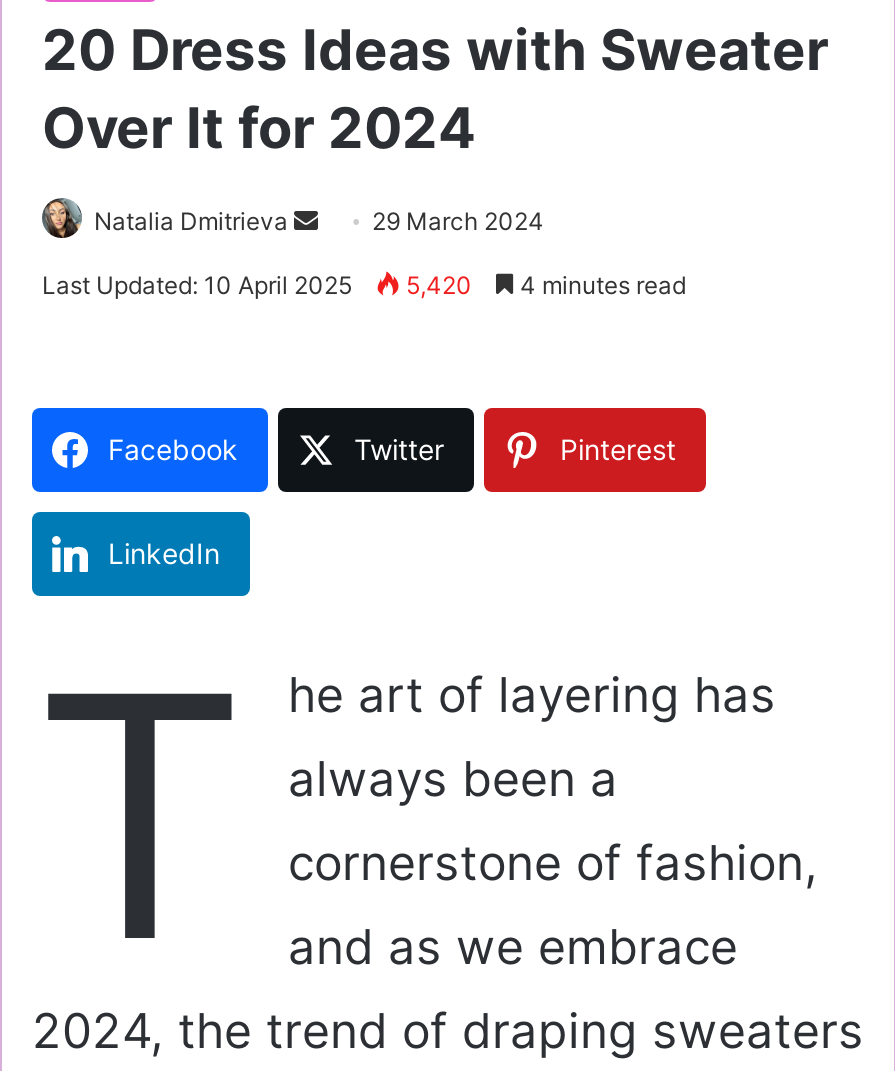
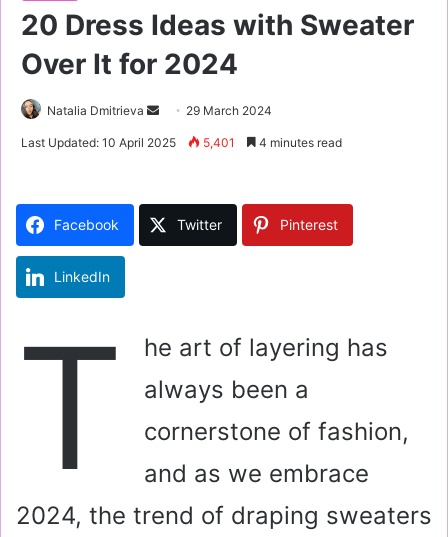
[42,270,686,300] Last Updated: 10 April 2025 5,420 4 minutes read -> [21,135,342,150] Last Updated: 10 April 2025 5,401 4 minutes read

